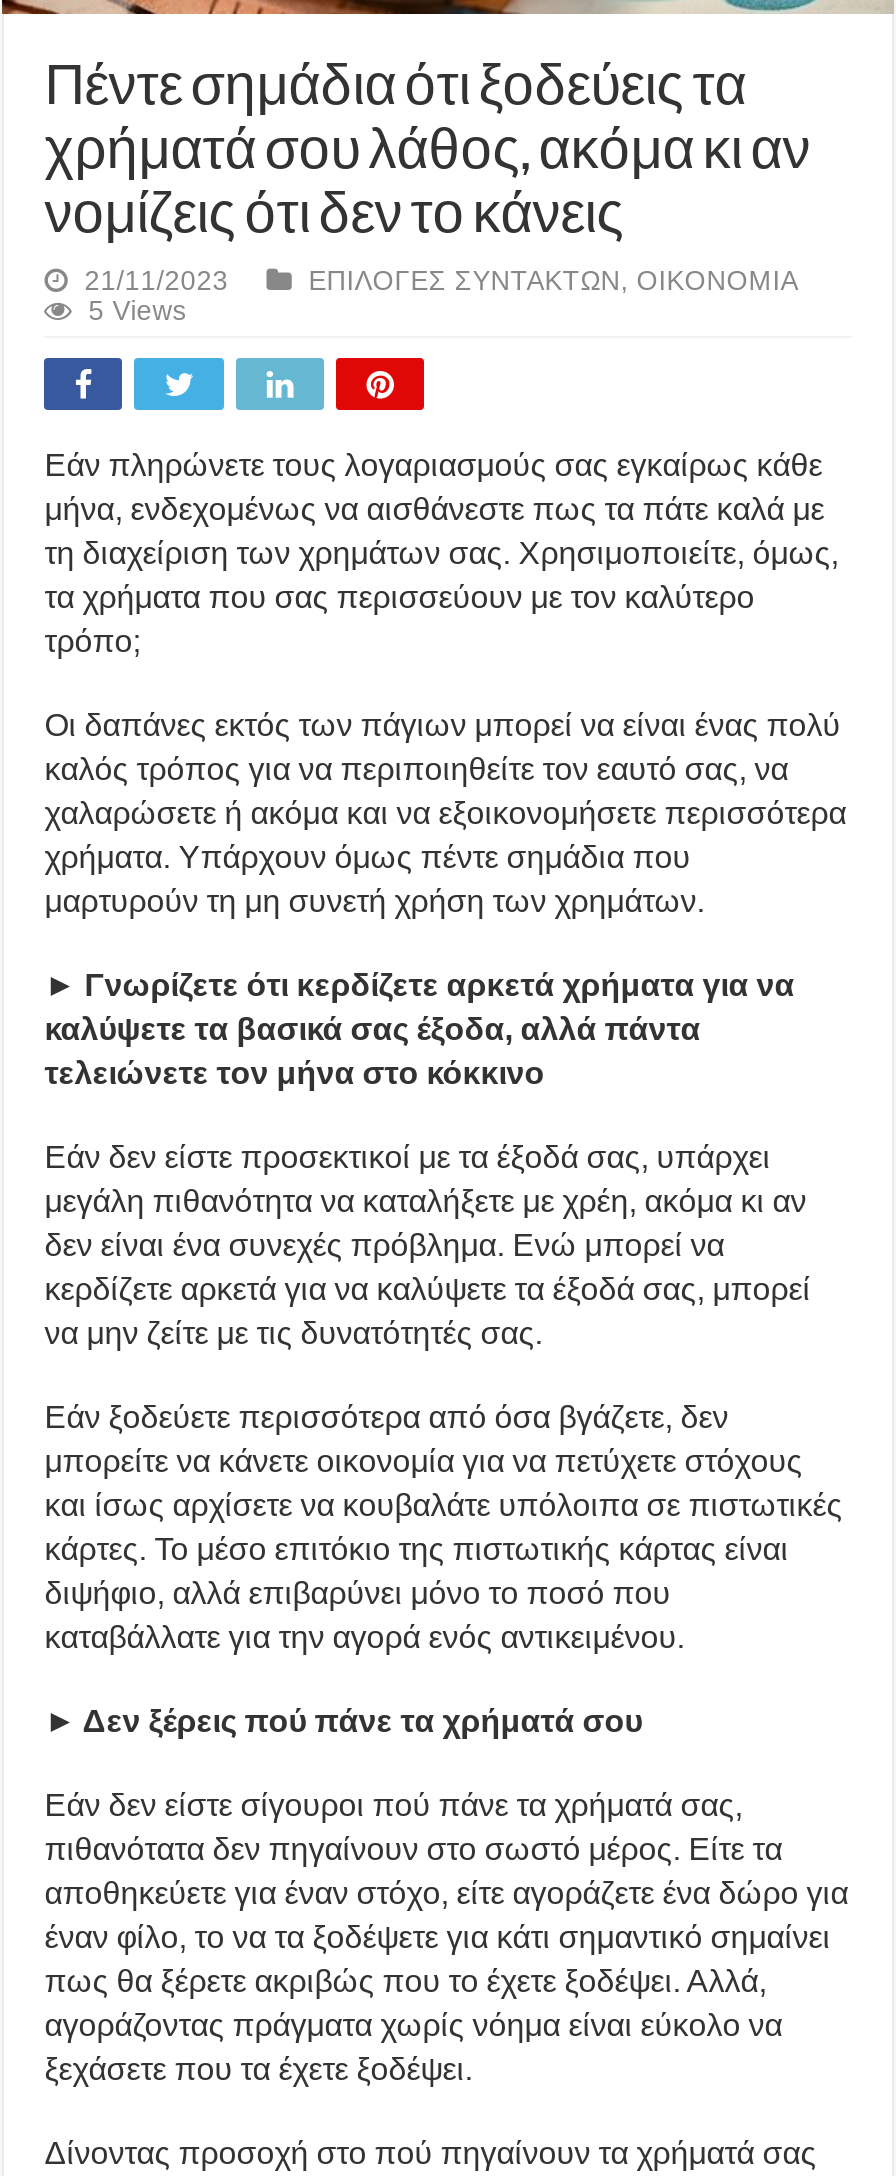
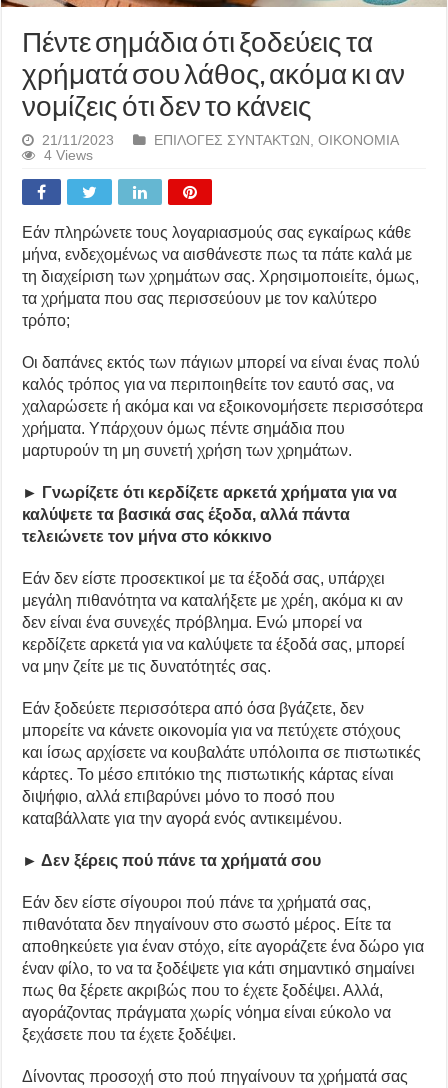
[88,295,186,325] 5 Views -> [44,148,93,163] 4 Views

